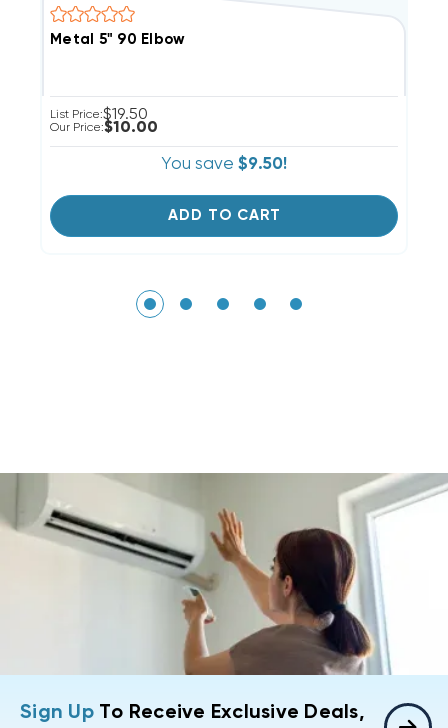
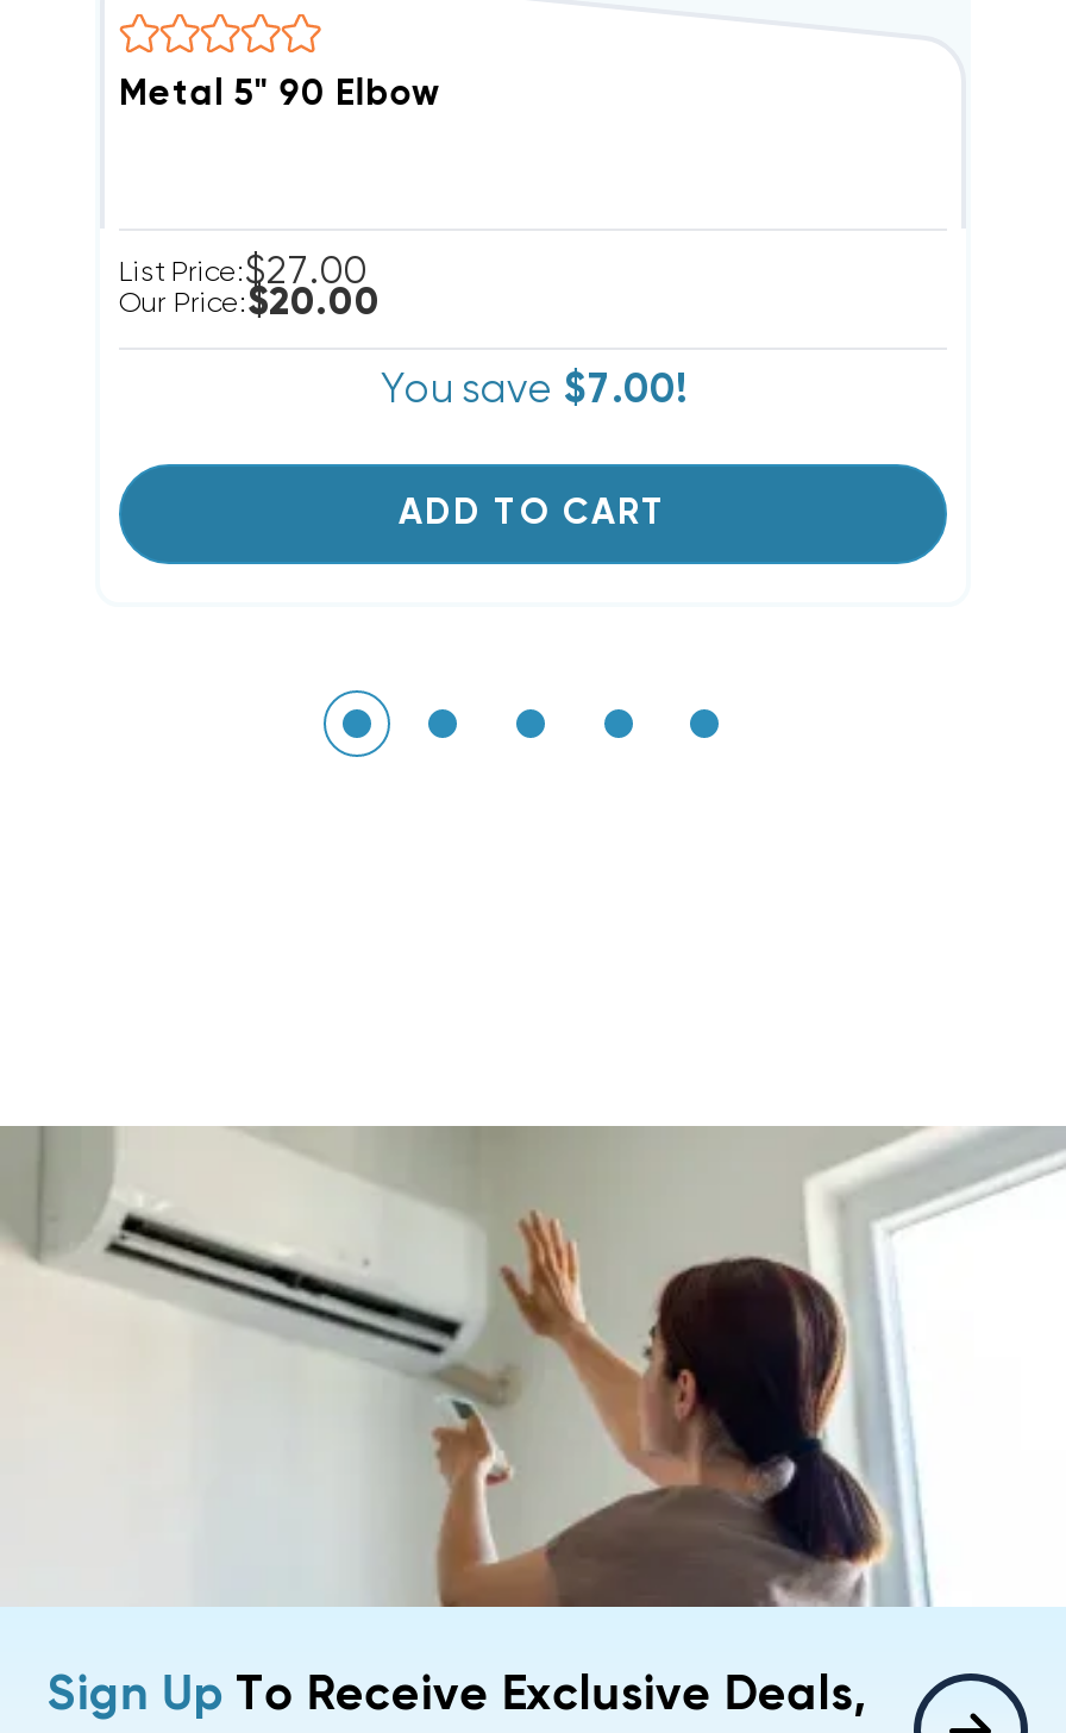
[50,107,148,123] List Price:$19.50 -> [119,254,366,292] List Price:$27.00
[50,120,158,136] Our Price:$10.00 -> [119,285,381,323] Our Price:$20.00
[161,156,287,173] You save $9.50! -> [381,370,685,411] You save $7.00!

